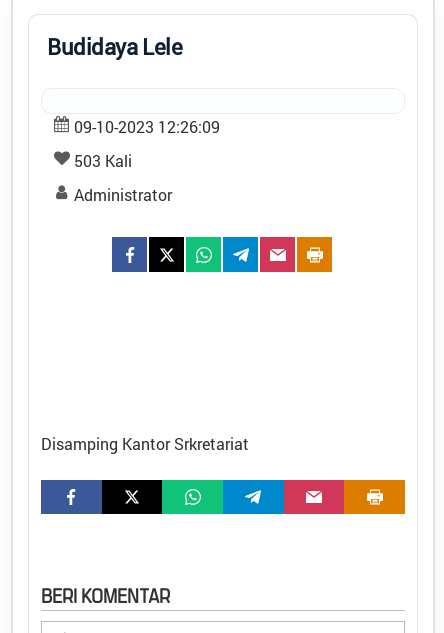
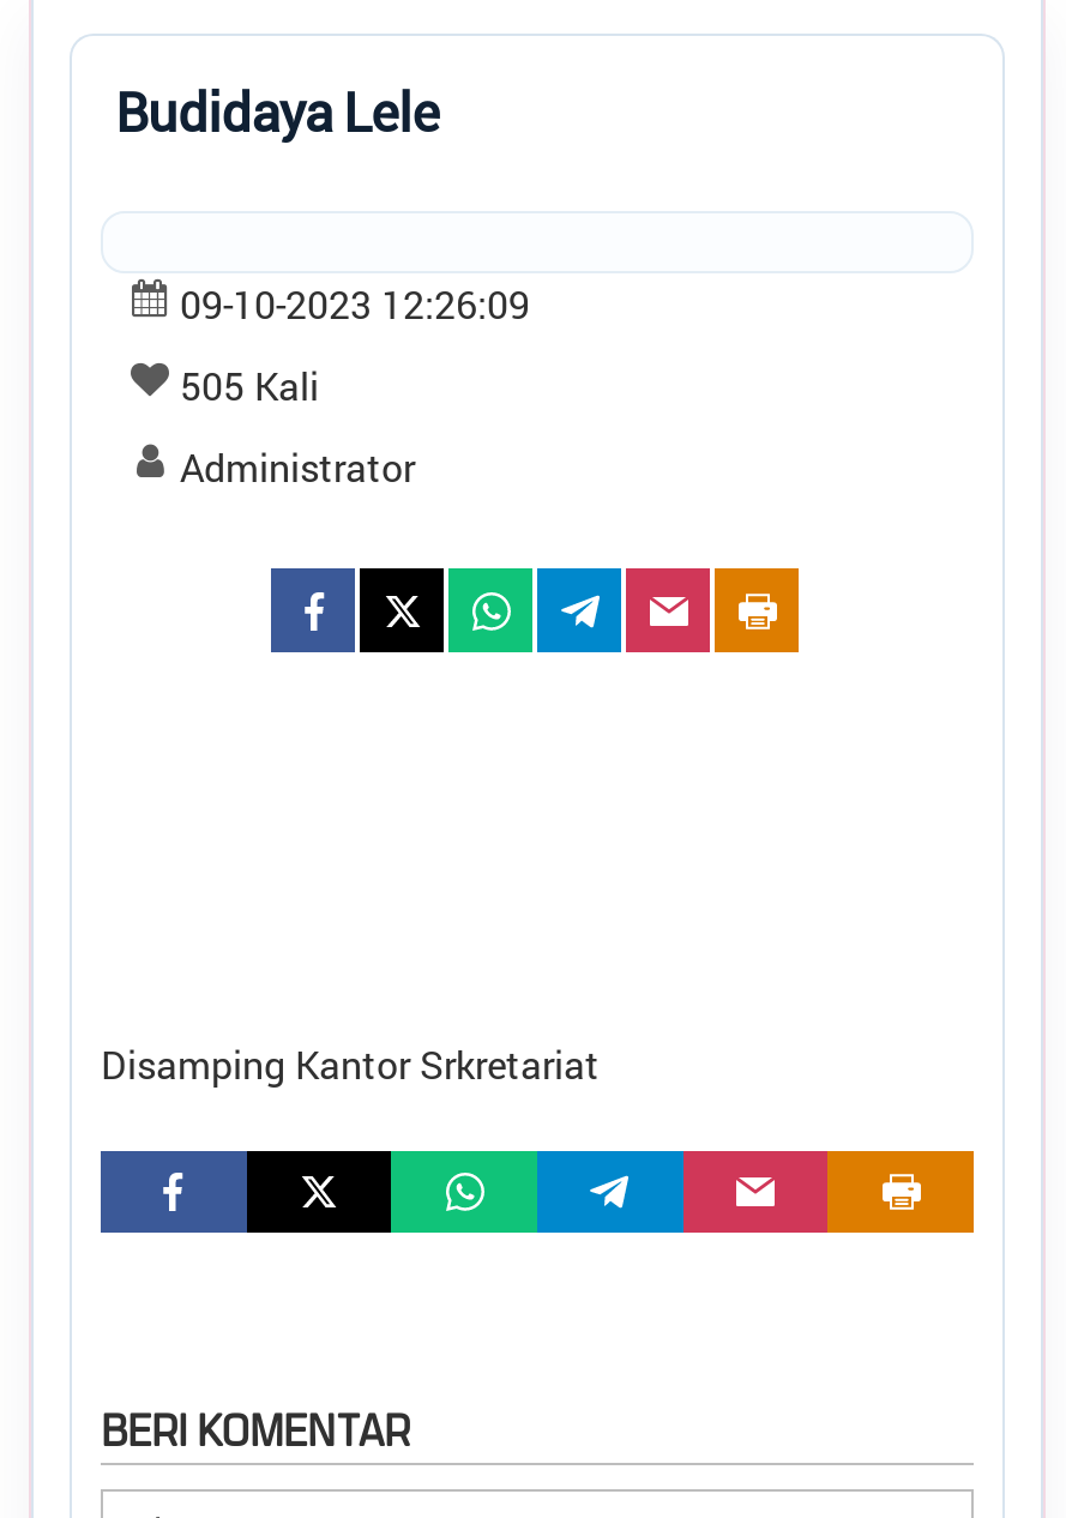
[74,150,132,171] 503 Kali -> [180,360,319,410] 505 Kali

